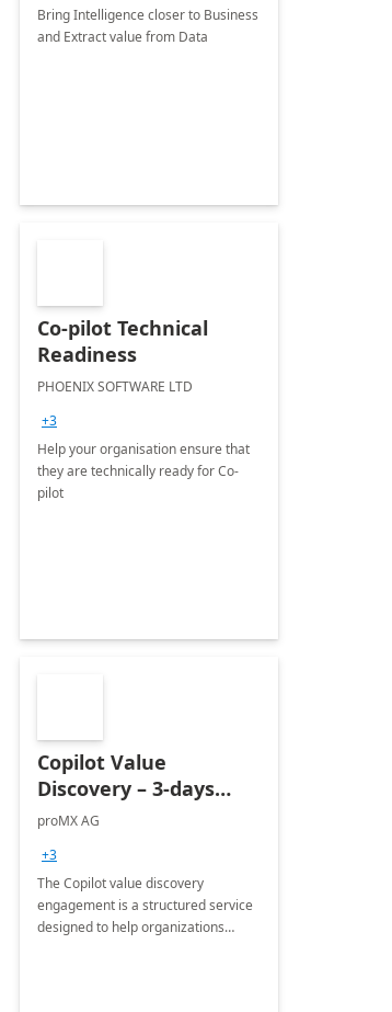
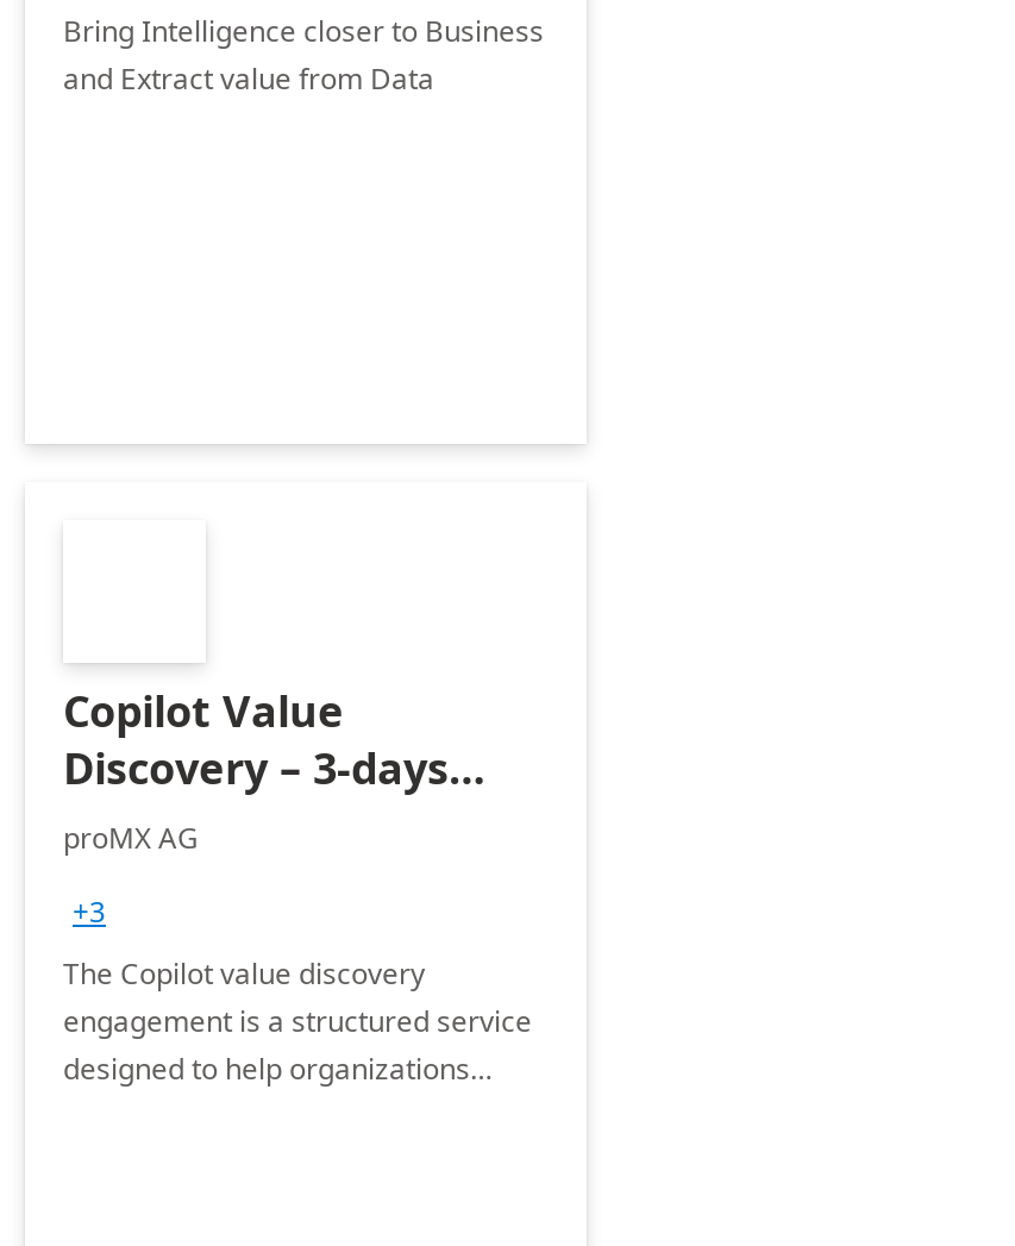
[37,315,250,502] Co-pilot Technical | Readiness | PHOENIX SOFTWARE LTD | +3 | Help your organisation ensure that | they are technically ready for Co- | pilot -> none

